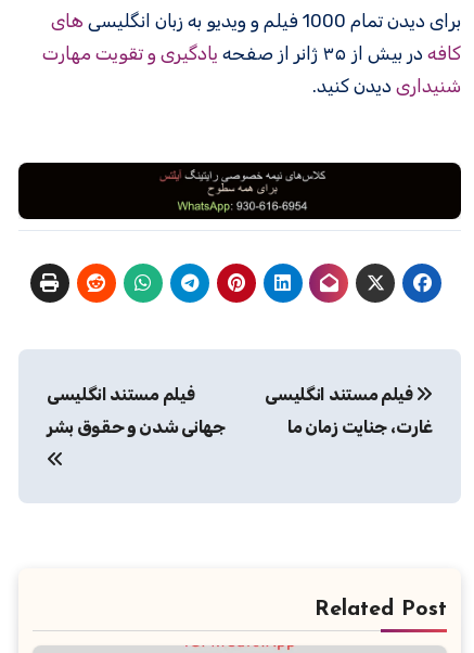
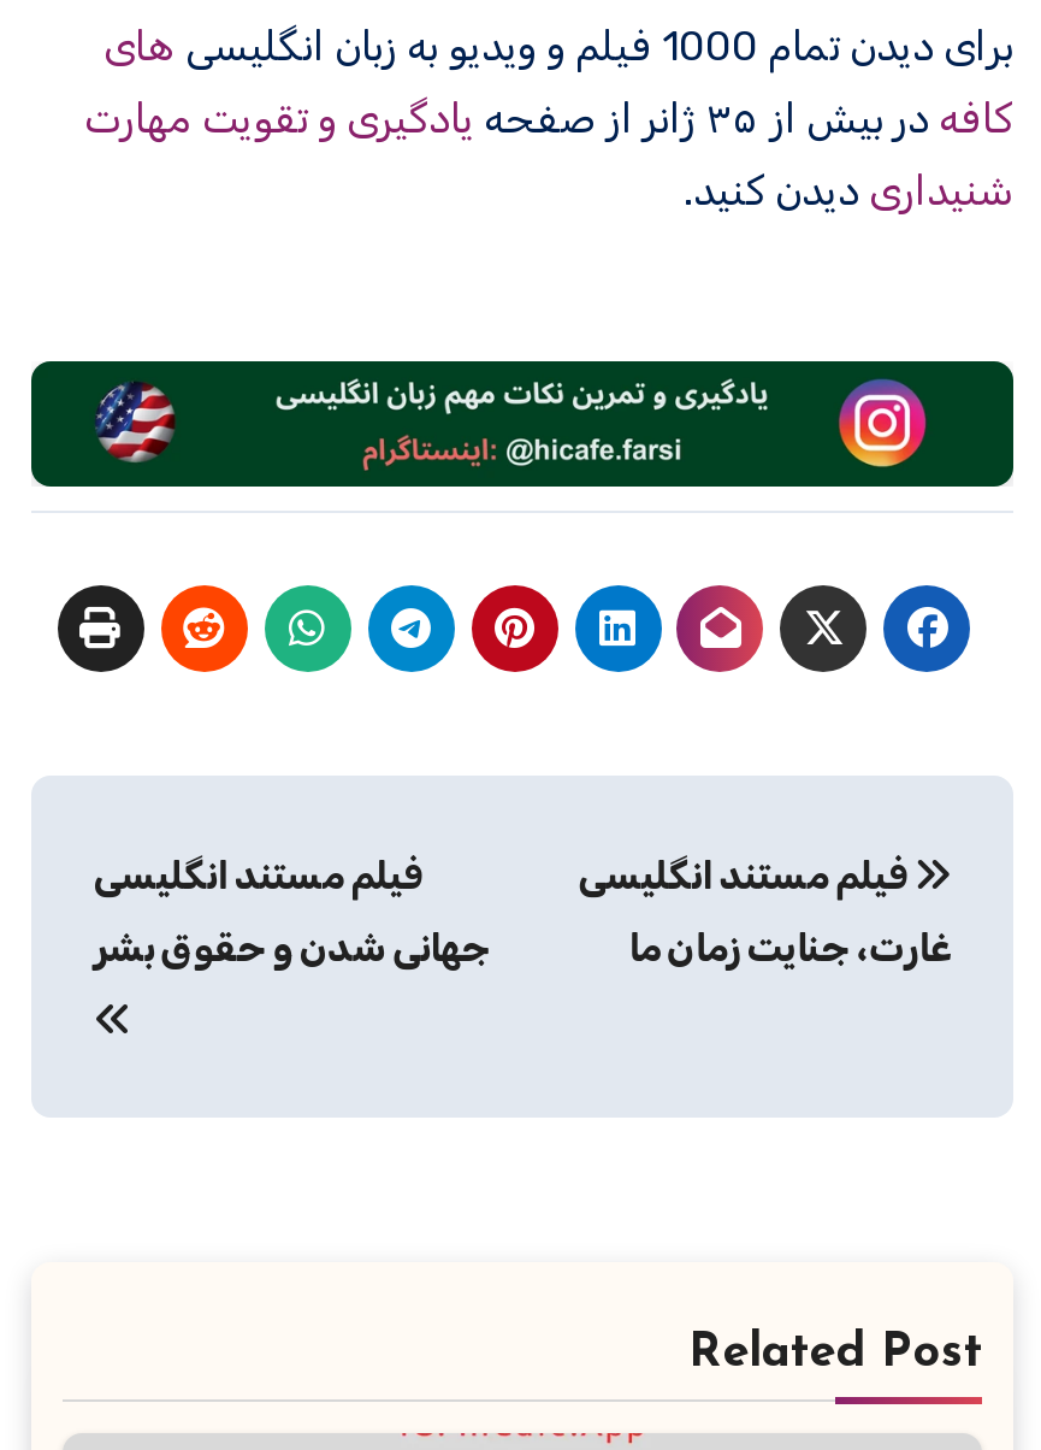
[18,163,461,219] [image] -> [31,361,1013,487] [image]

